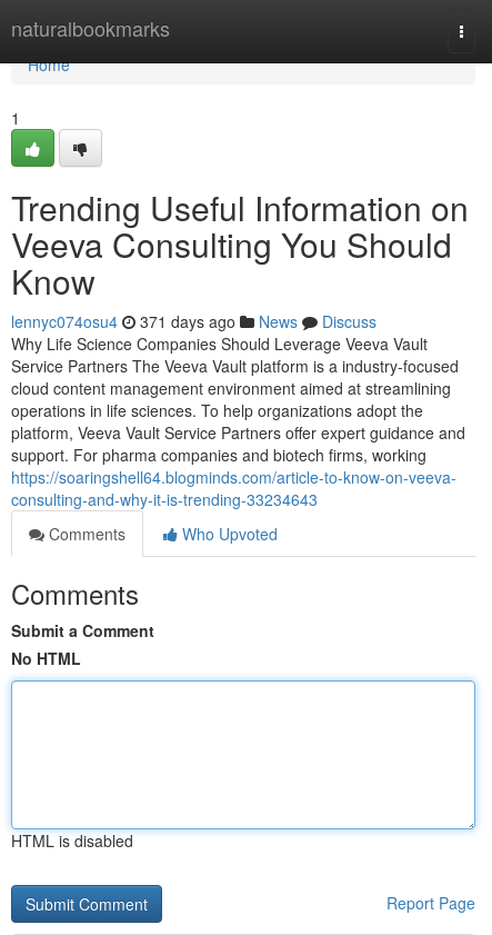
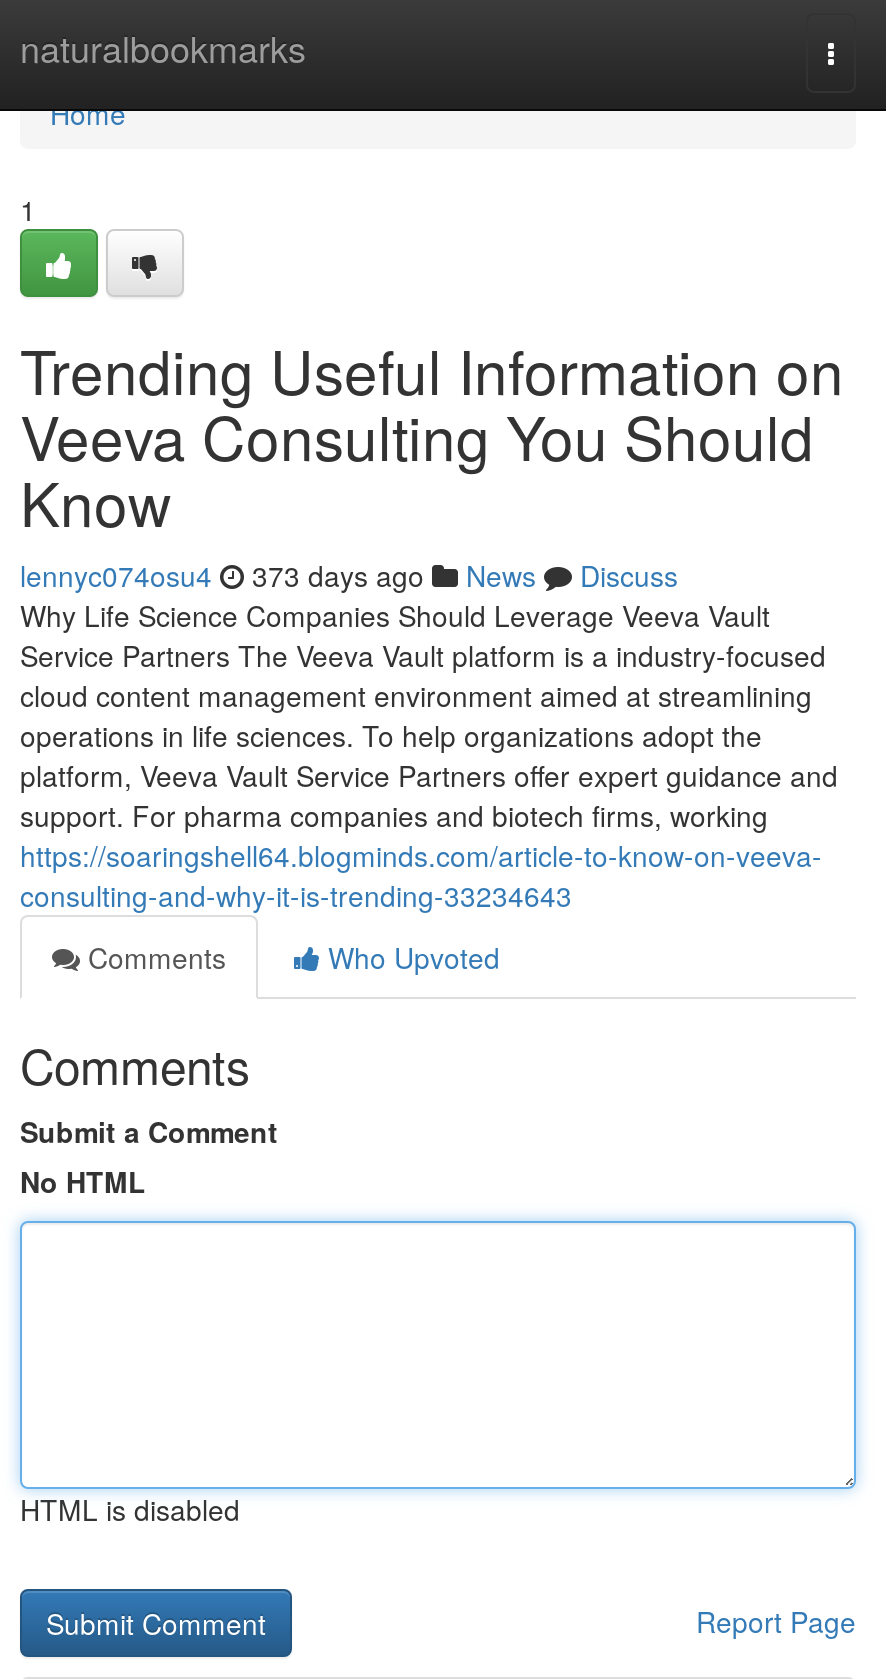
[11,310,376,332] lennyc074osu4 371 days ago News Discuss -> [20,555,678,595] lennyc074osu4 373 days ago News Discuss

